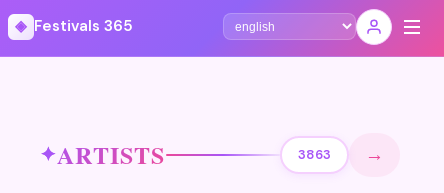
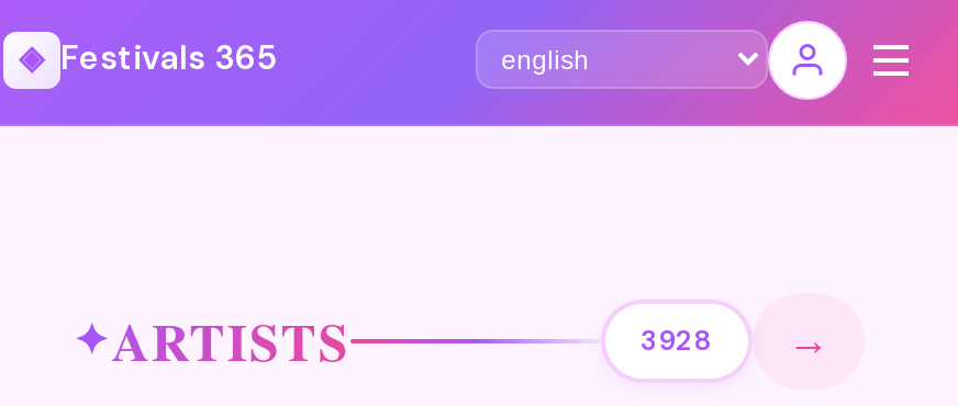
[298,146,331,163] 3863 -> [640,322,713,360] 3928

